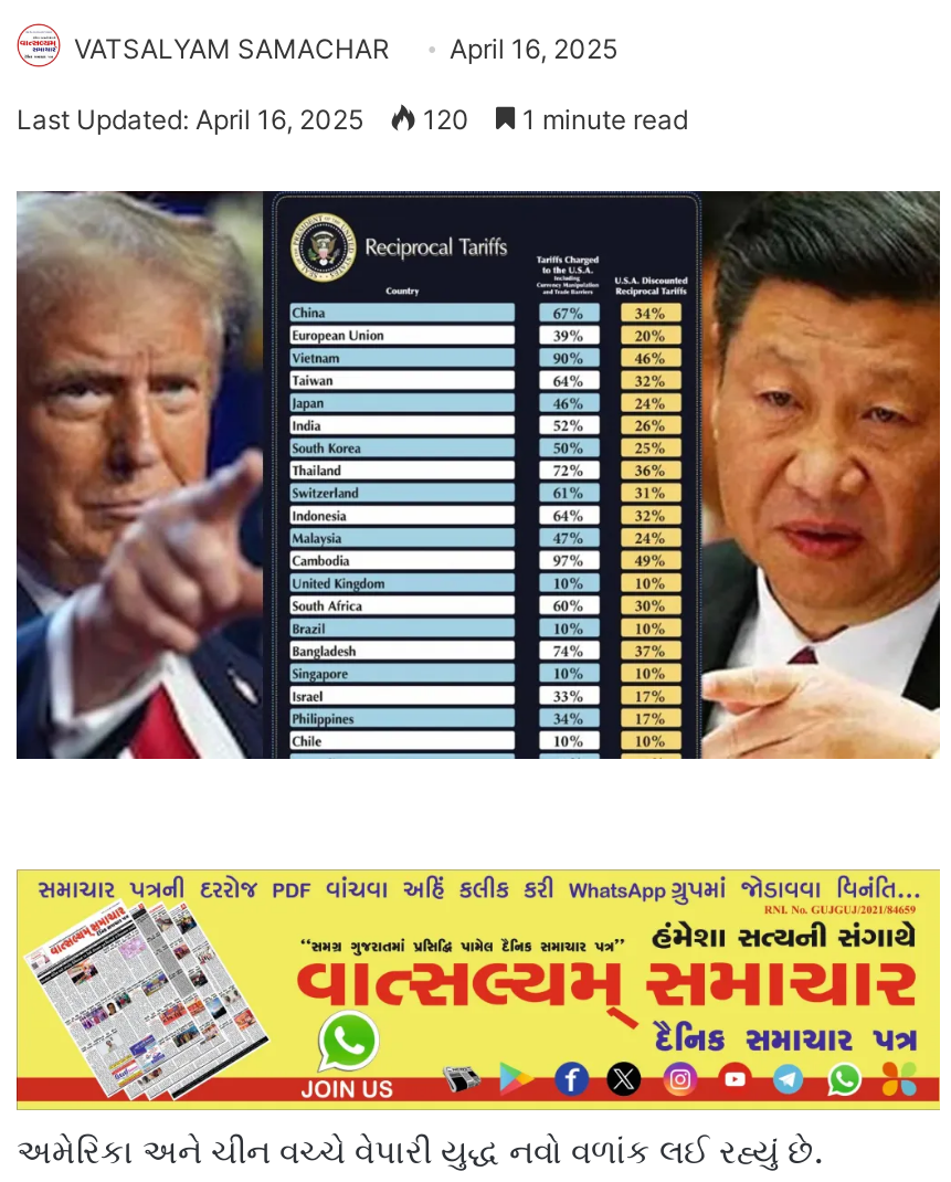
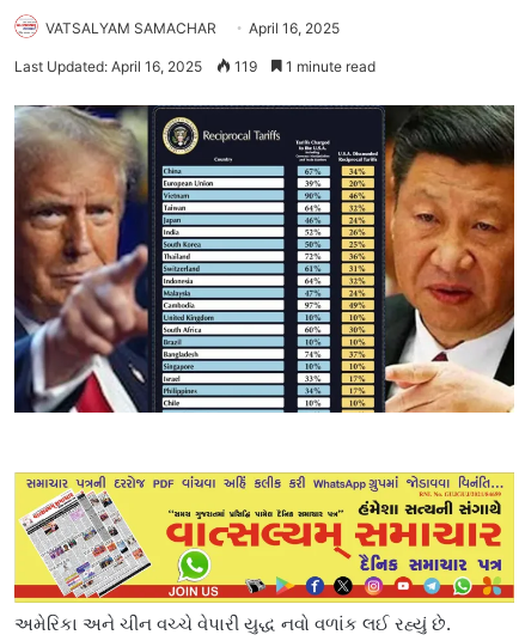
[17,102,688,135] Last Updated: April 16, 2025 120 1 minute read -> [14,57,375,75] Last Updated: April 16, 2025 119 1 minute read

